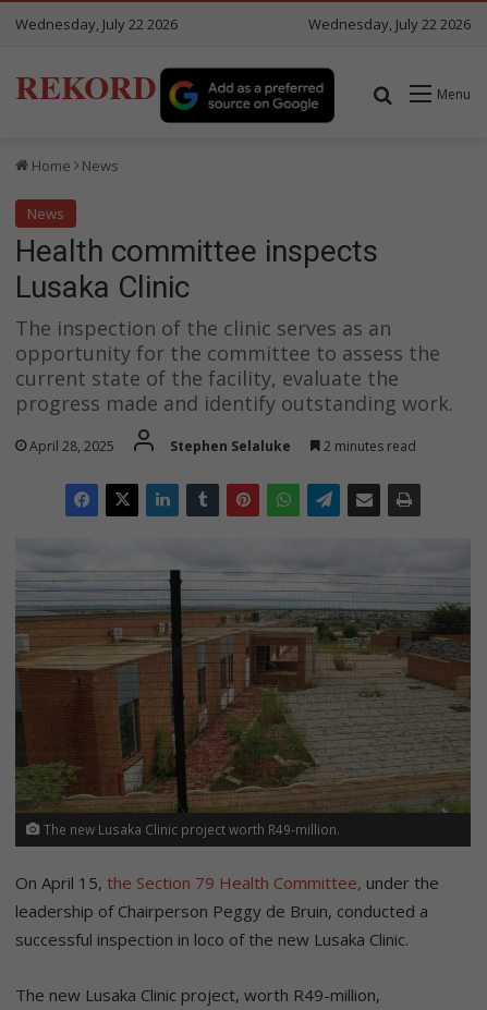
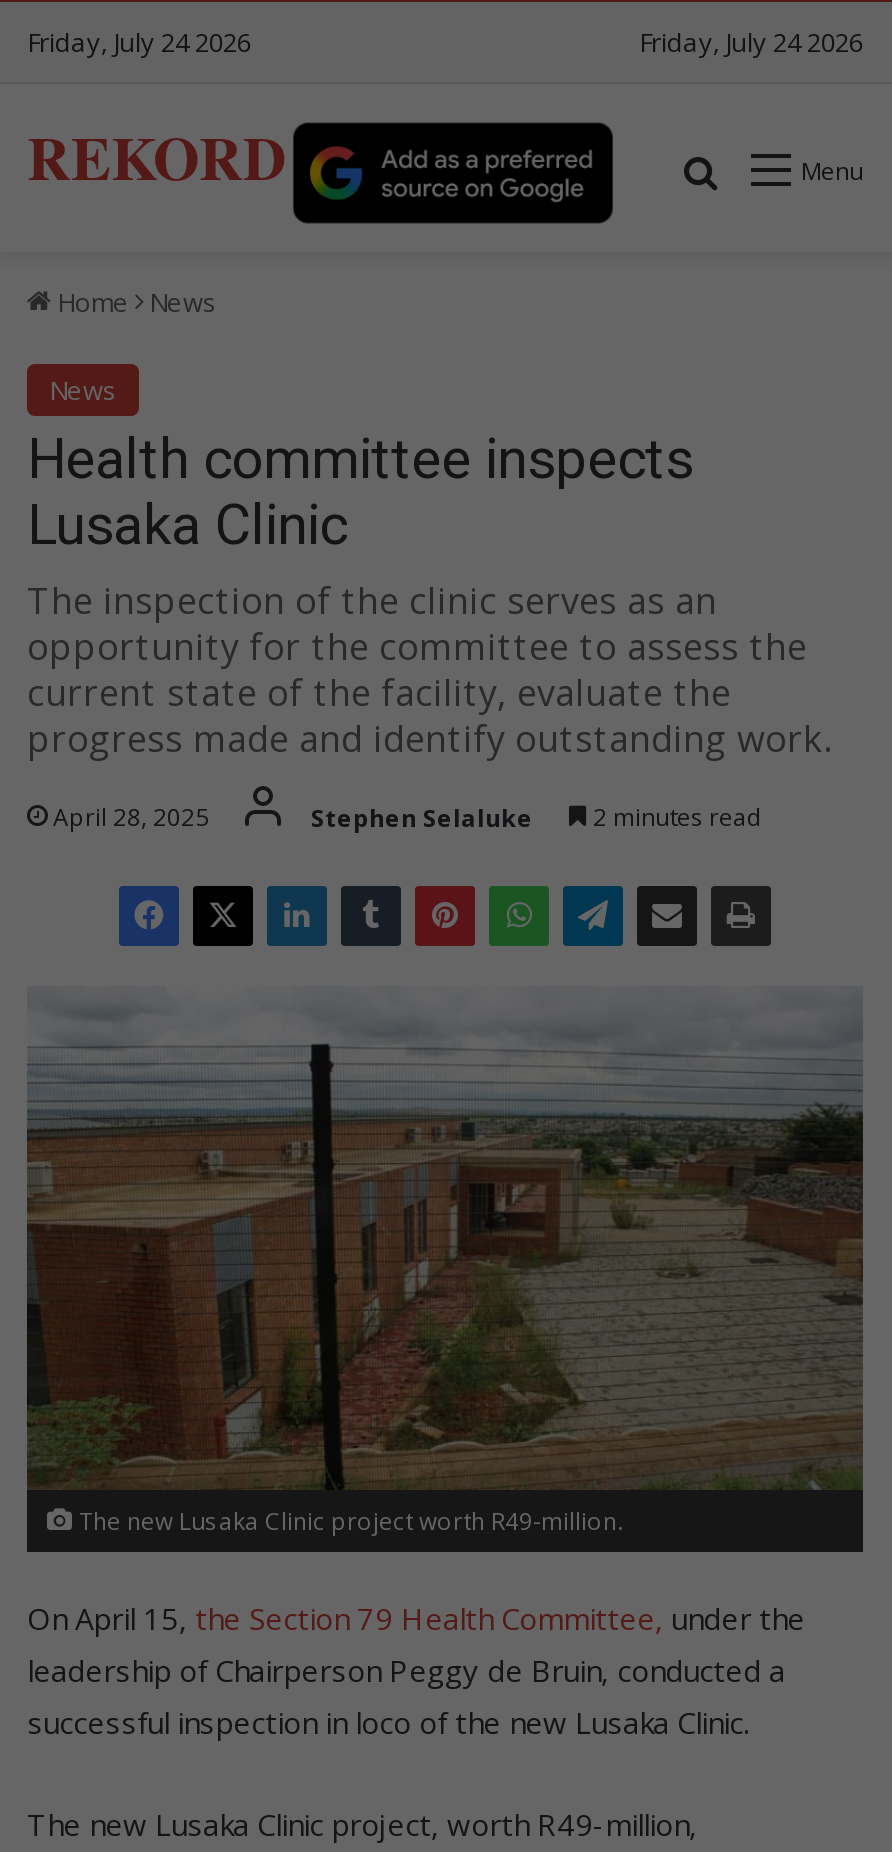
[15,14,178,34] Wednesday, July 22 2026 -> [27,24,251,60] Friday, July 24 2026
[308,14,471,34] Wednesday, July 22 2026 -> [639,24,863,60] Friday, July 24 2026

